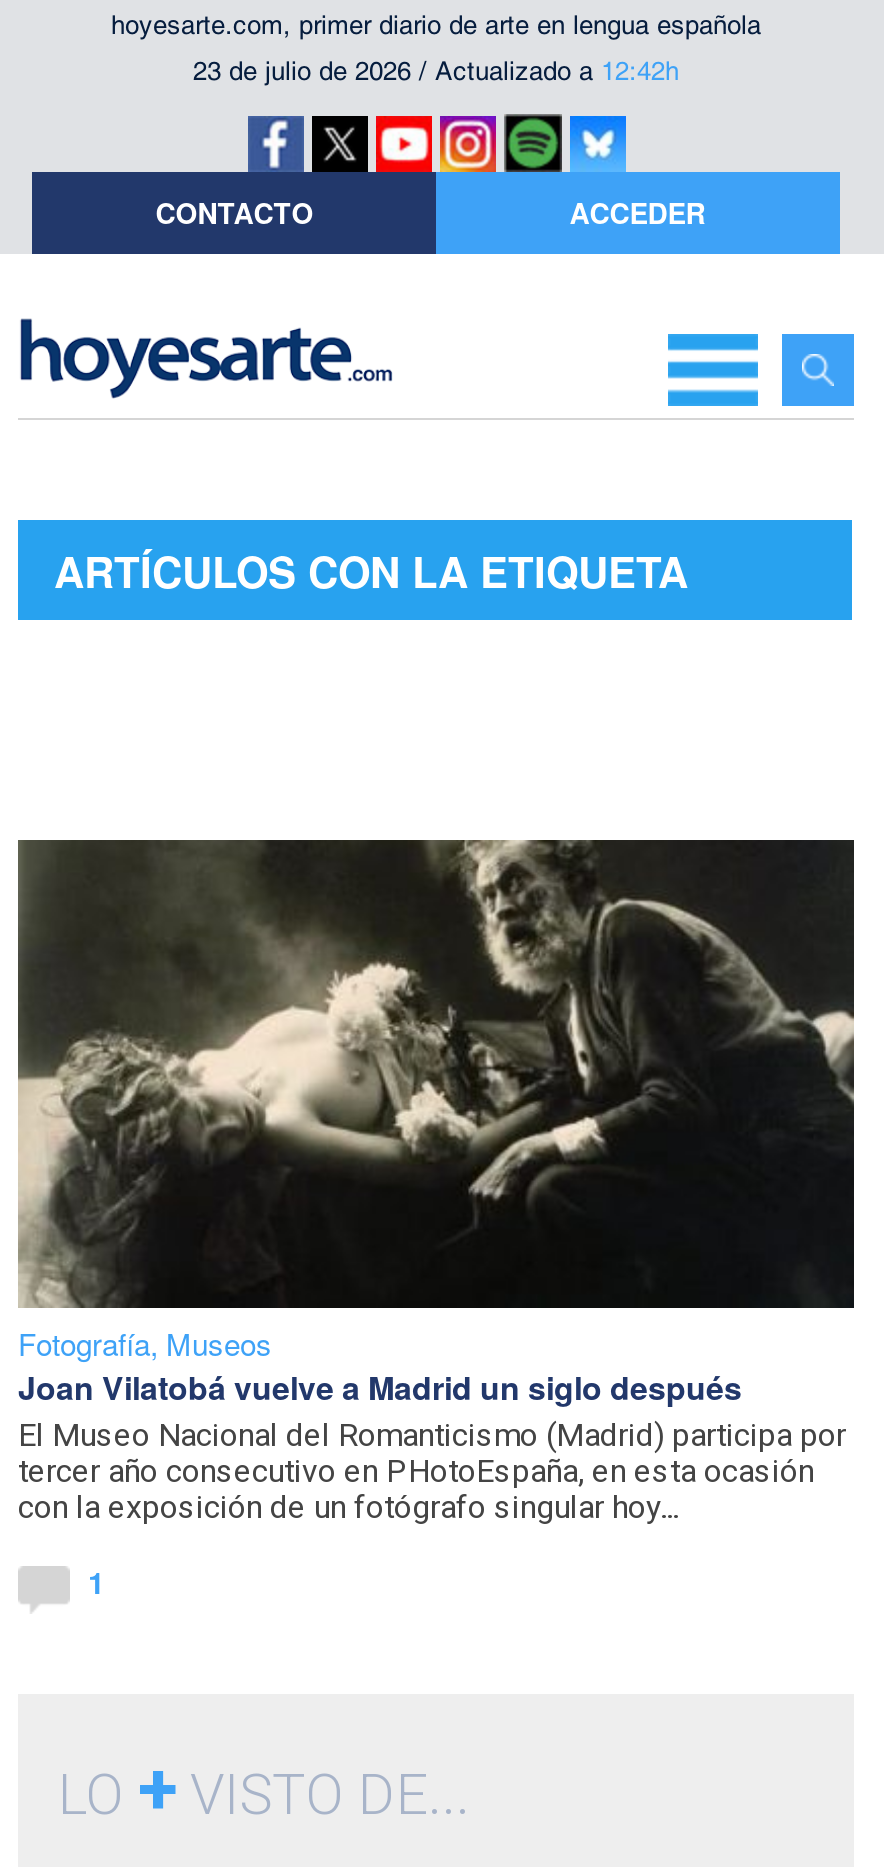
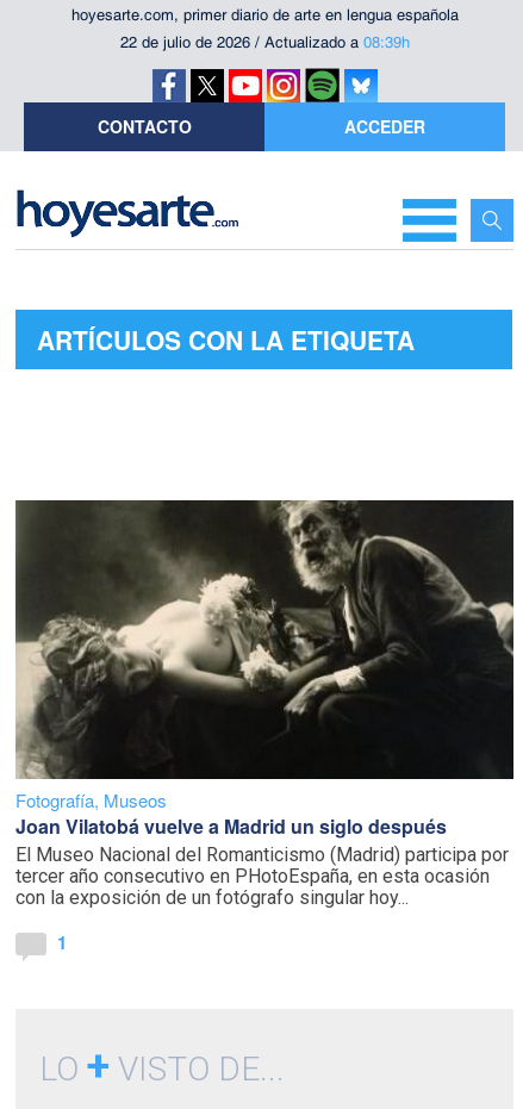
[193,56,679,86] 23 de julio de 2026 / Actualizado a 12:42h -> [120,33,409,51] 22 de julio de 2026 / Actualizado a 08:39h

